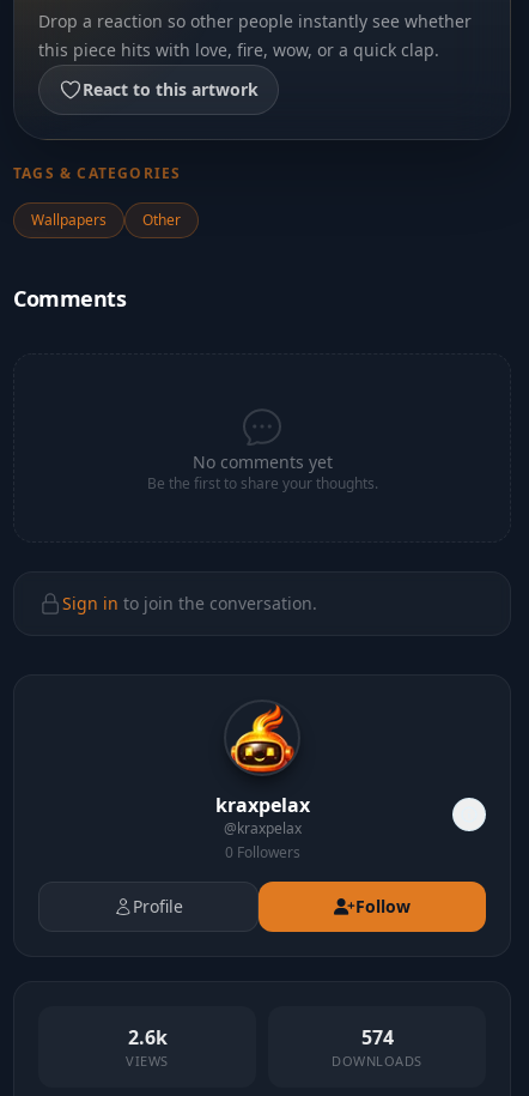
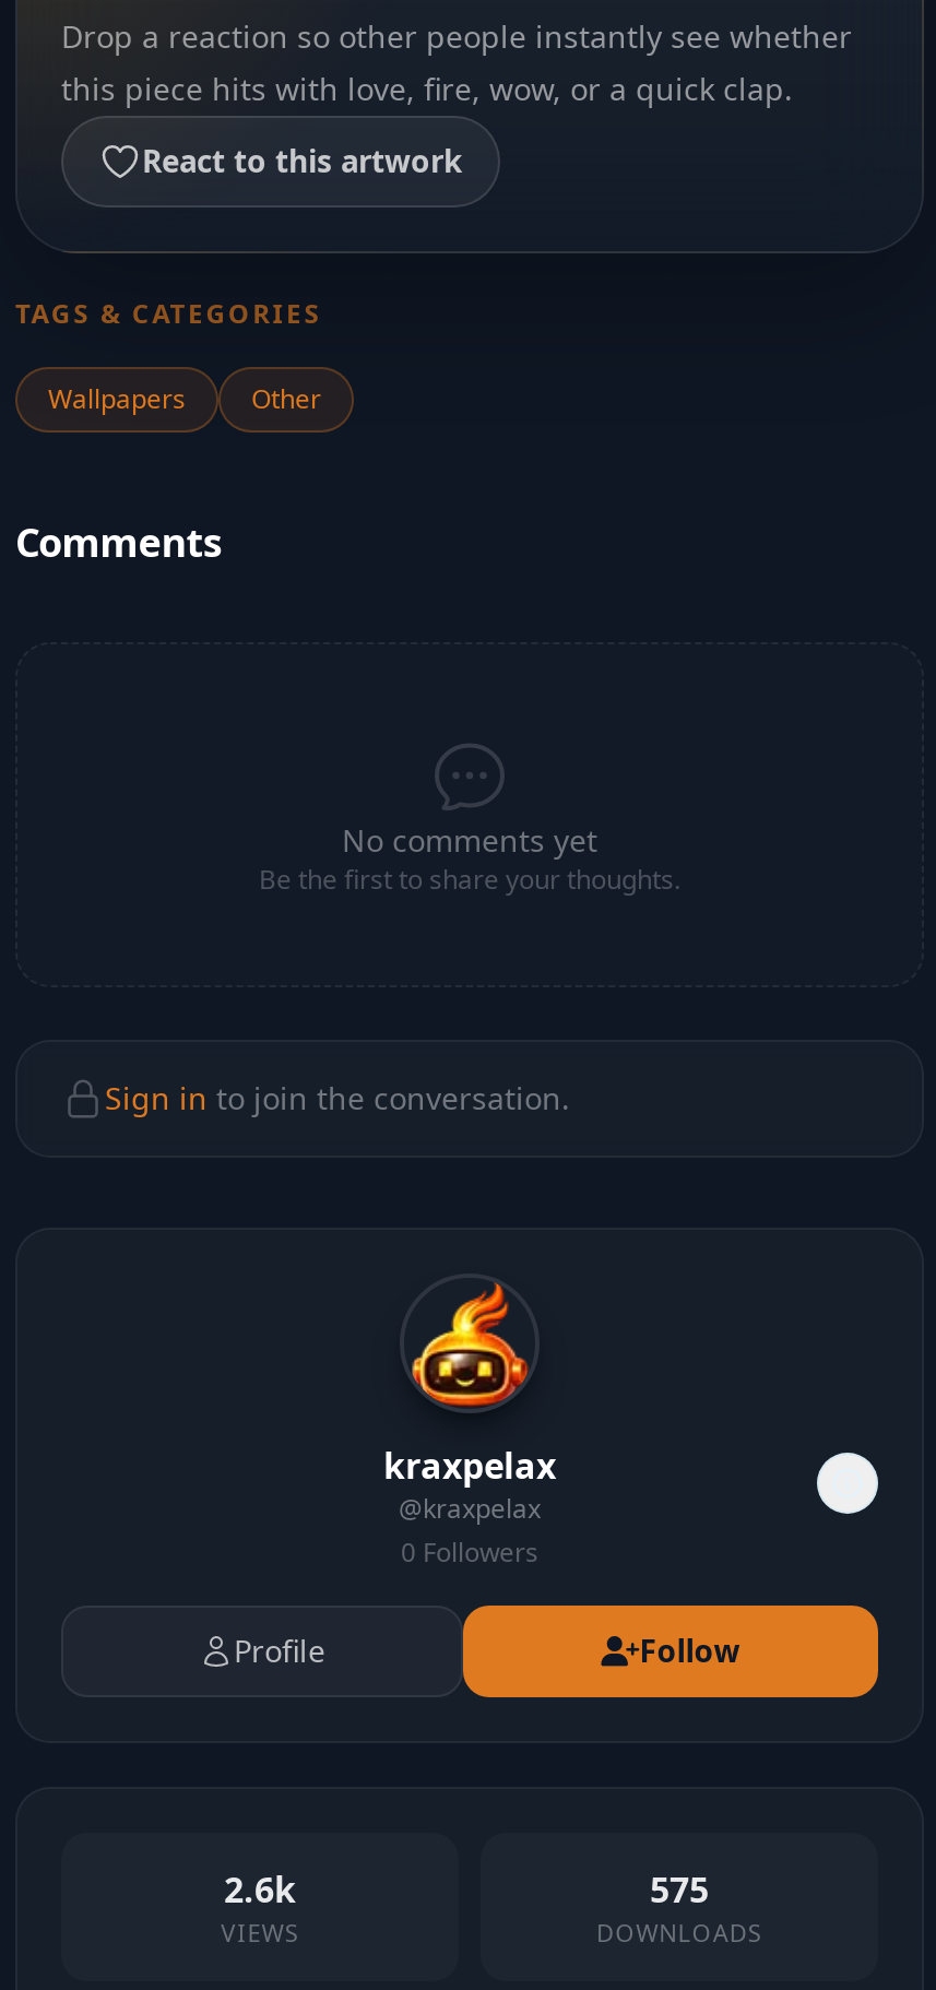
[361,1024,393,1050] 574 -> [650,1865,709,1914] 575

